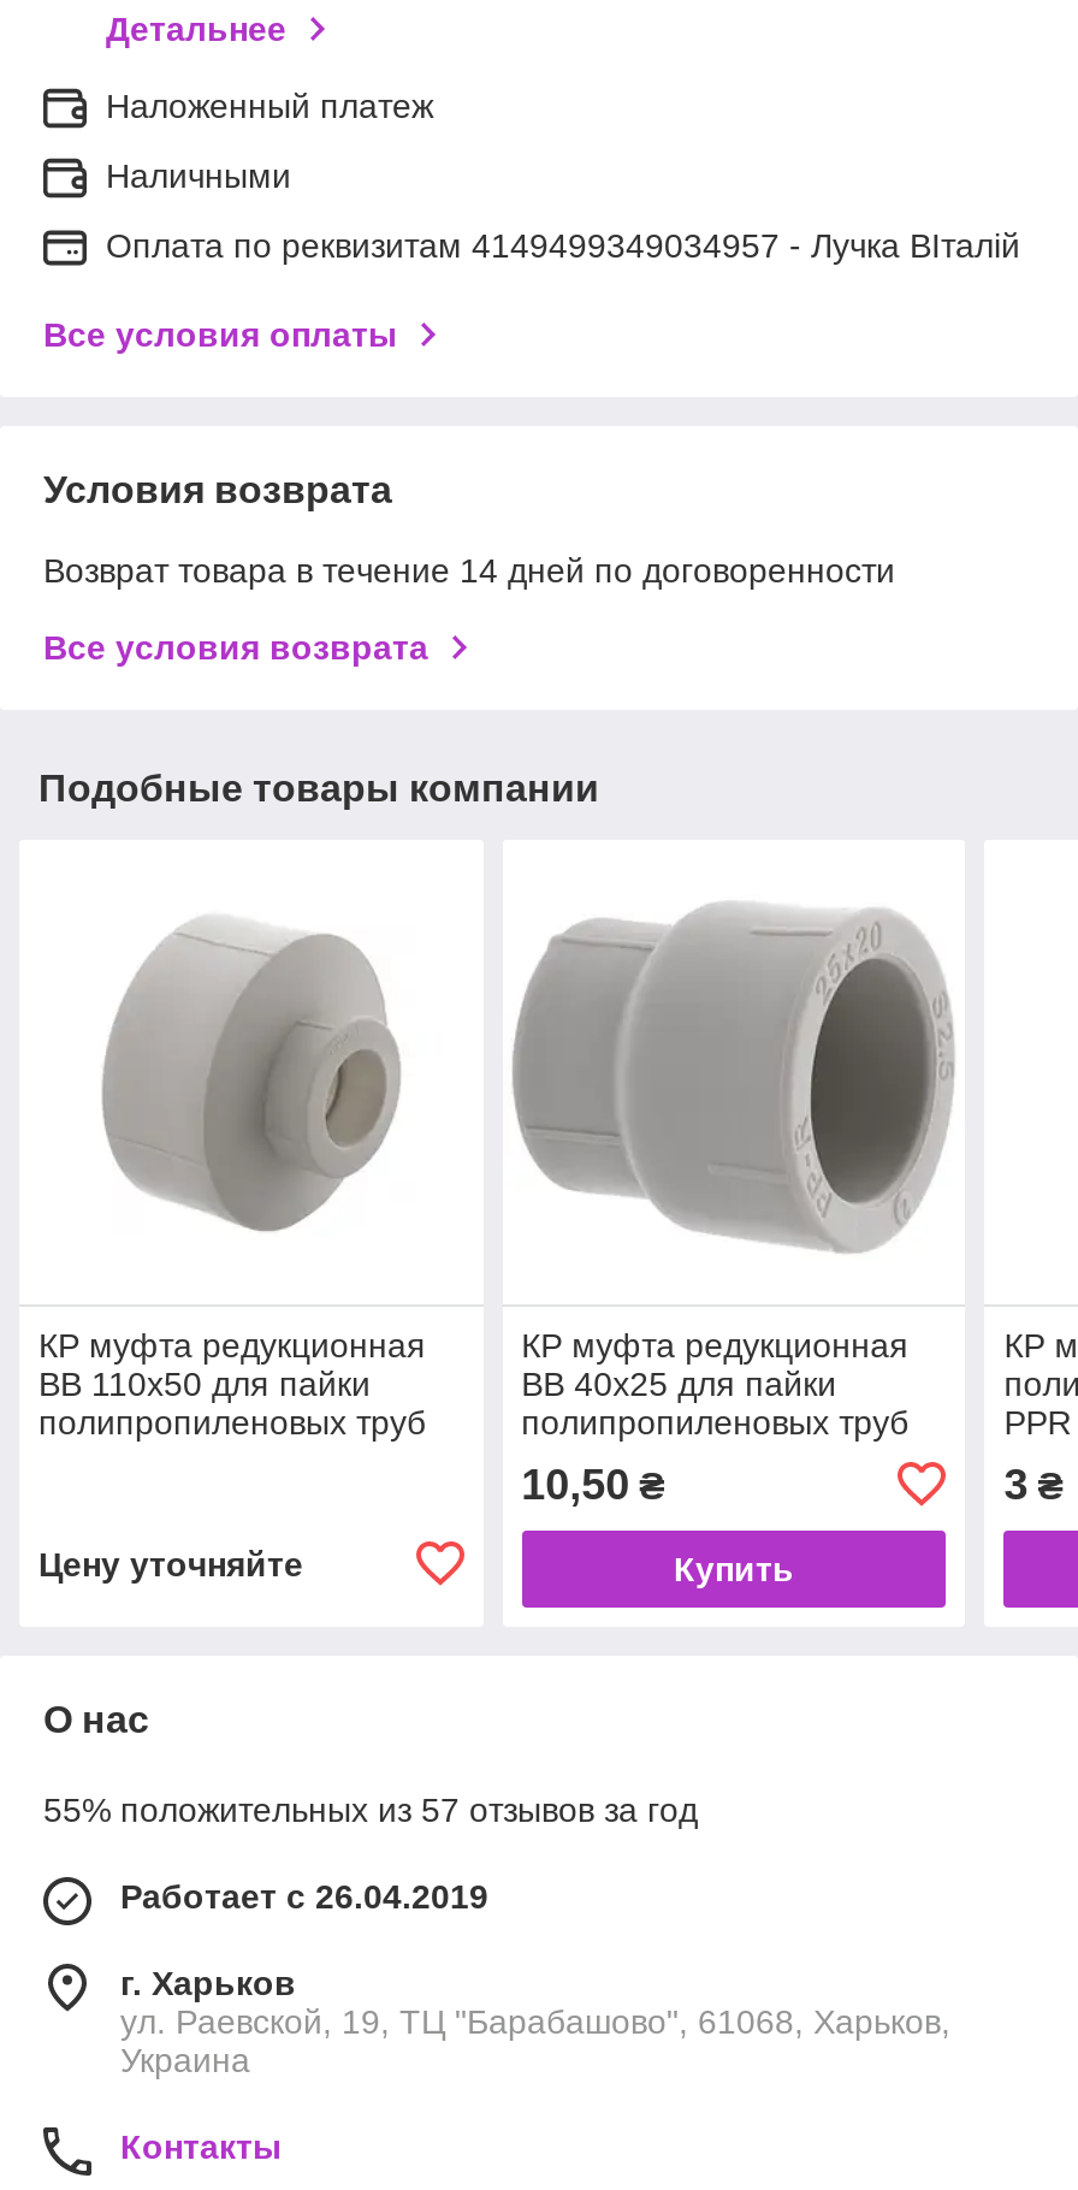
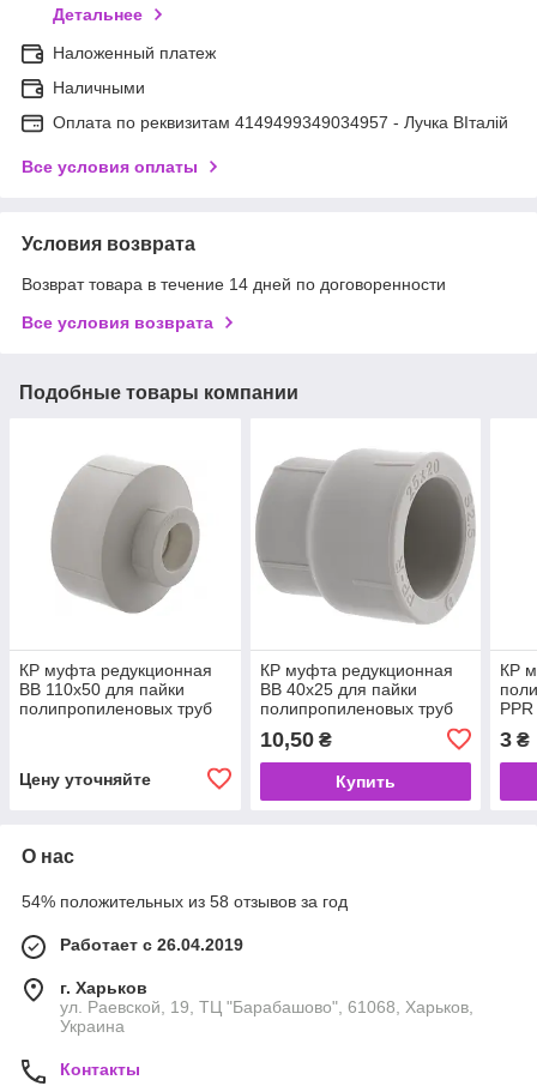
[43,1790,698,1829] 55% положительных из 57 отзывов за год -> [22,892,348,911] 54% положительных из 58 отзывов за год

